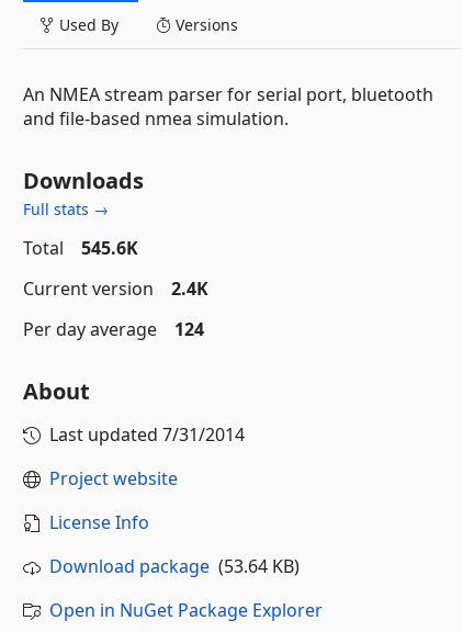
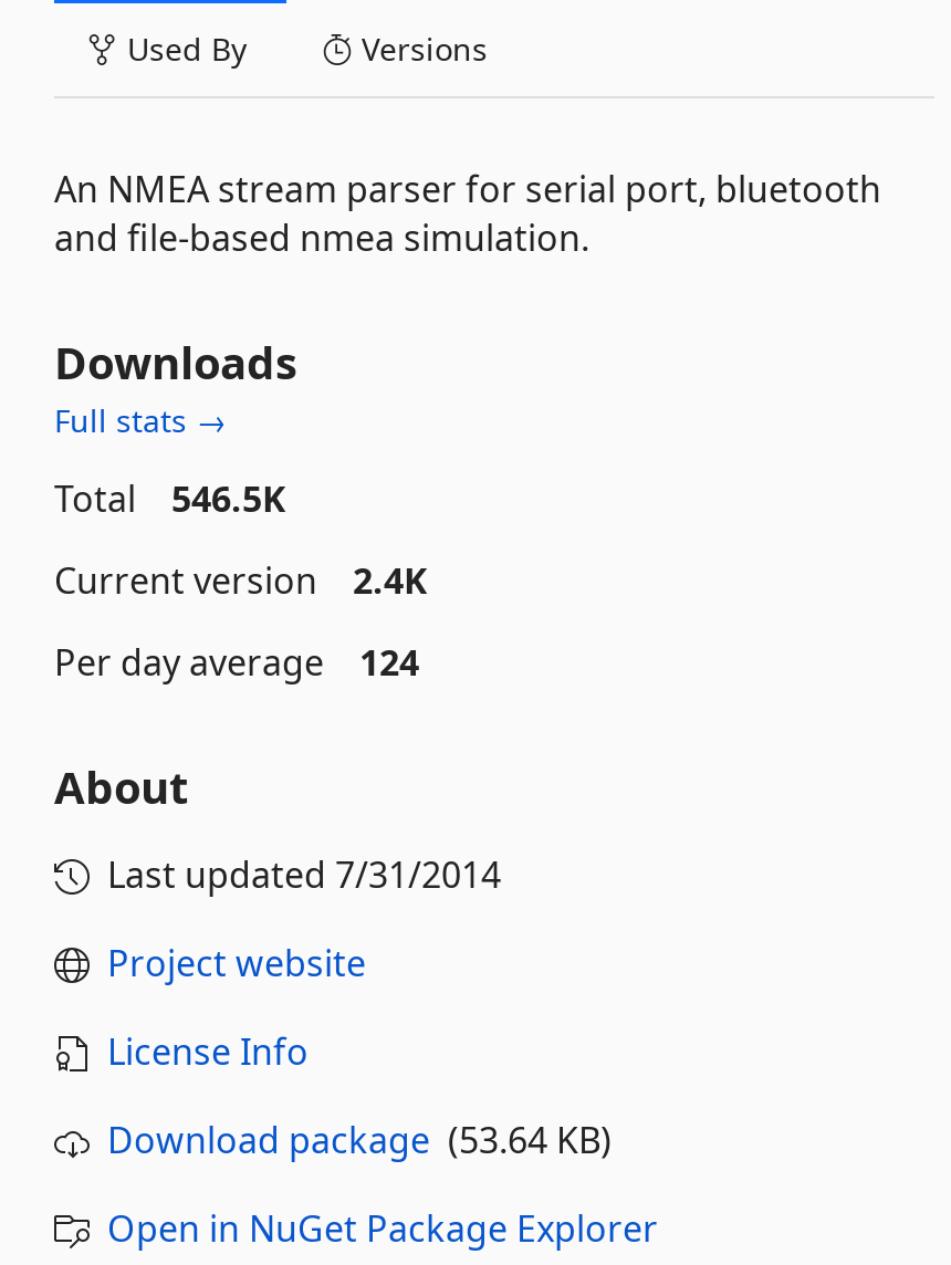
[23,236,138,260] Total 545.6K -> [54,474,286,523] Total 546.5K

